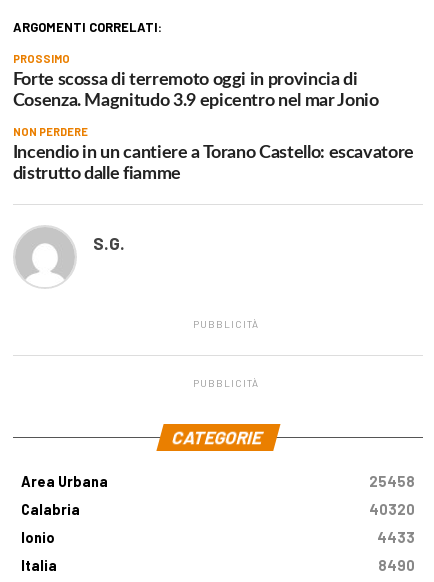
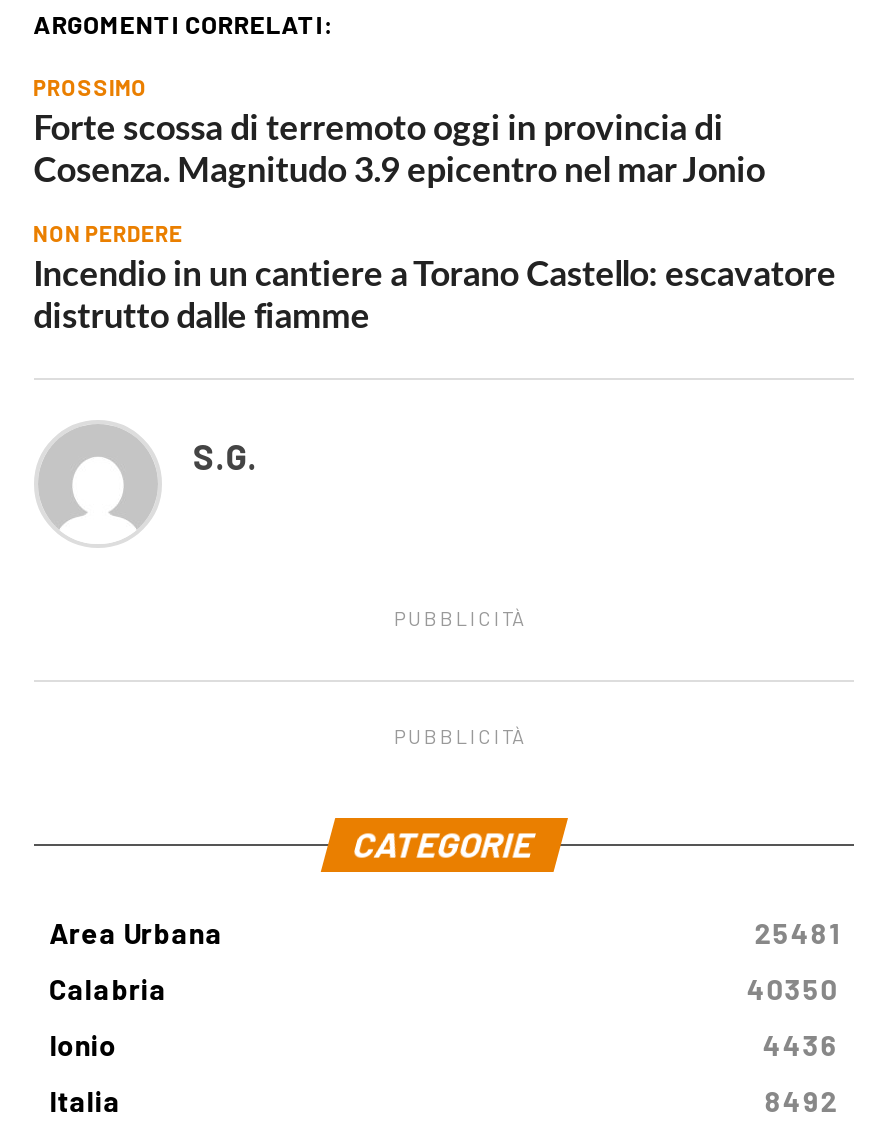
[369,473,415,490] 25458 -> [755,917,839,951] 25481
[369,501,415,518] 40320 -> [747,973,839,1007] 40350
[377,529,415,546] 4433 -> [763,1029,839,1063] 4436
[378,557,415,574] 8490 -> [765,1085,839,1119] 8492

